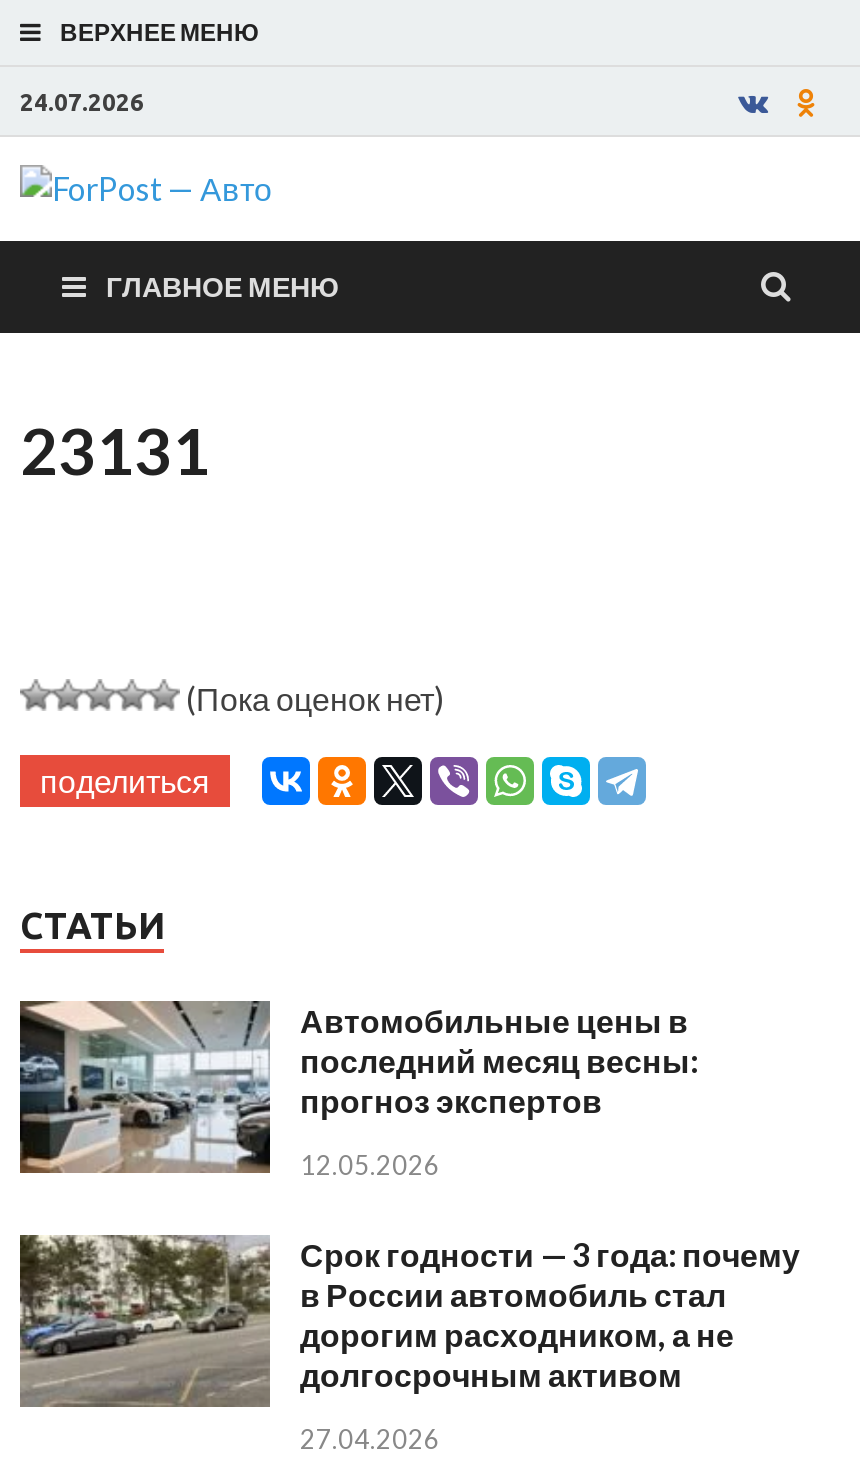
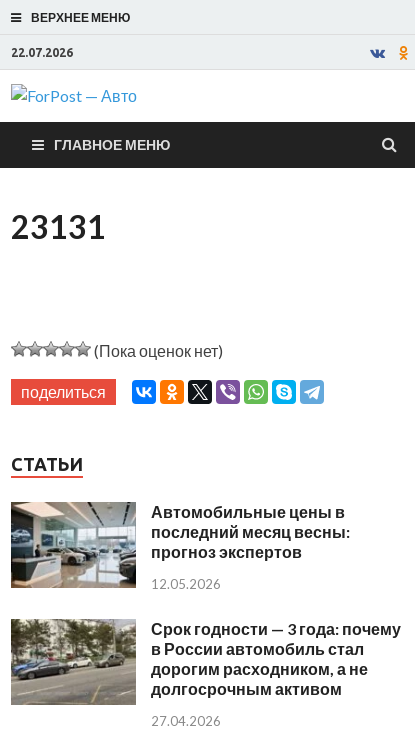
[20,88,144,114] 24.07.2026 -> [11,45,73,58] 22.07.2026

